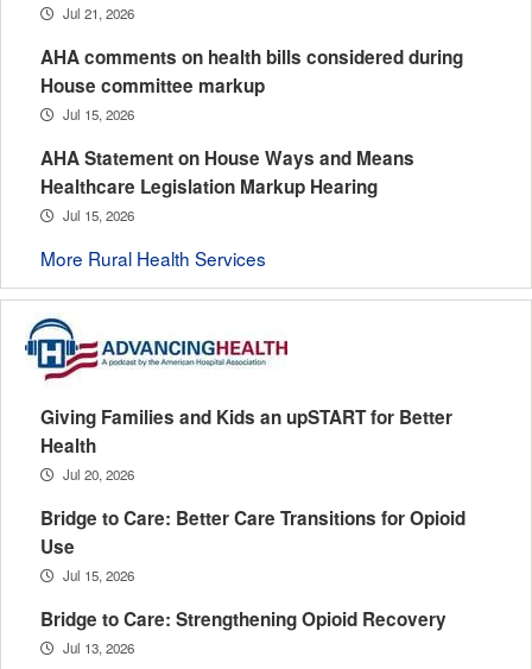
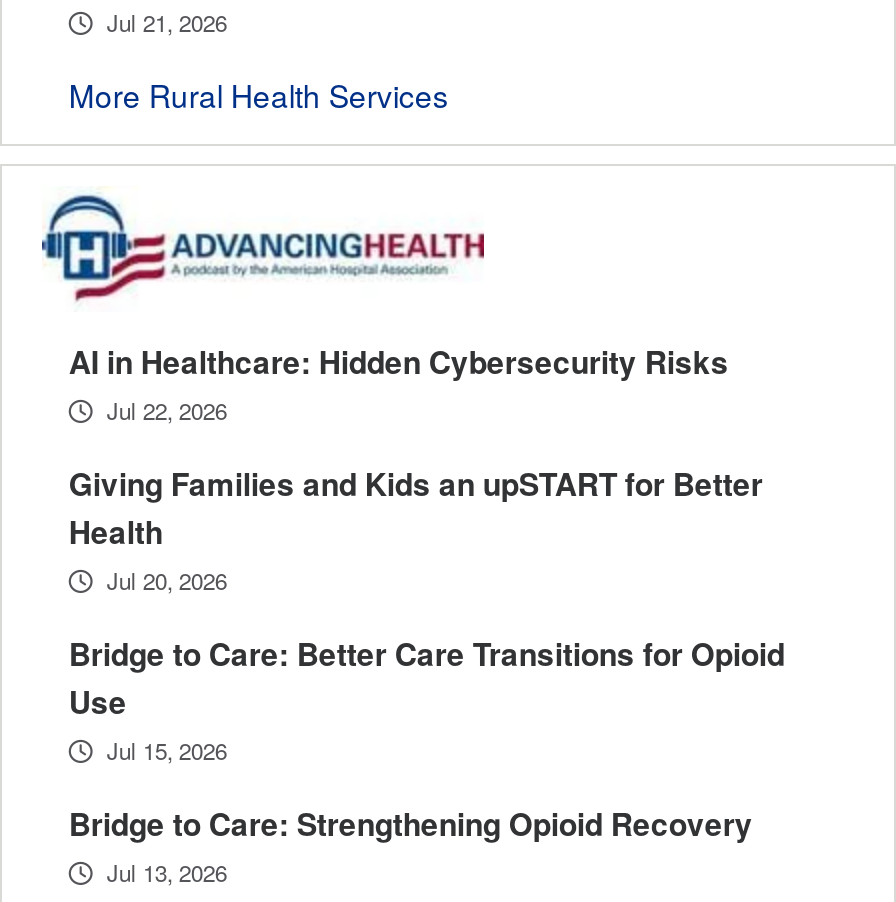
[41,43,464,224] AHA comments on health bills considered during | House committee markup | Jul 15, 2026 | AHA Statement on House Ways and Means | Healthcare Legislation Markup Hearing | Jul 15, 2026 -> none
moved [41,244,266,270] -> [69,71,449,115]: More Rural Health Services
none -> [69,341,729,427] AI in Healthcare: Hidden Cybersecurity Risks | Jul 22, 2026
moved [24,313,289,386] -> [40,186,486,310]: [image]

